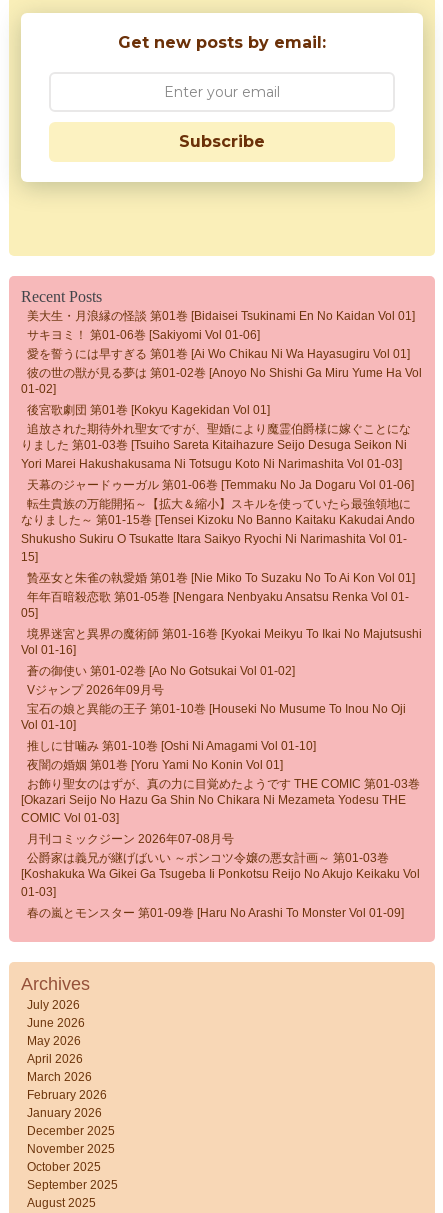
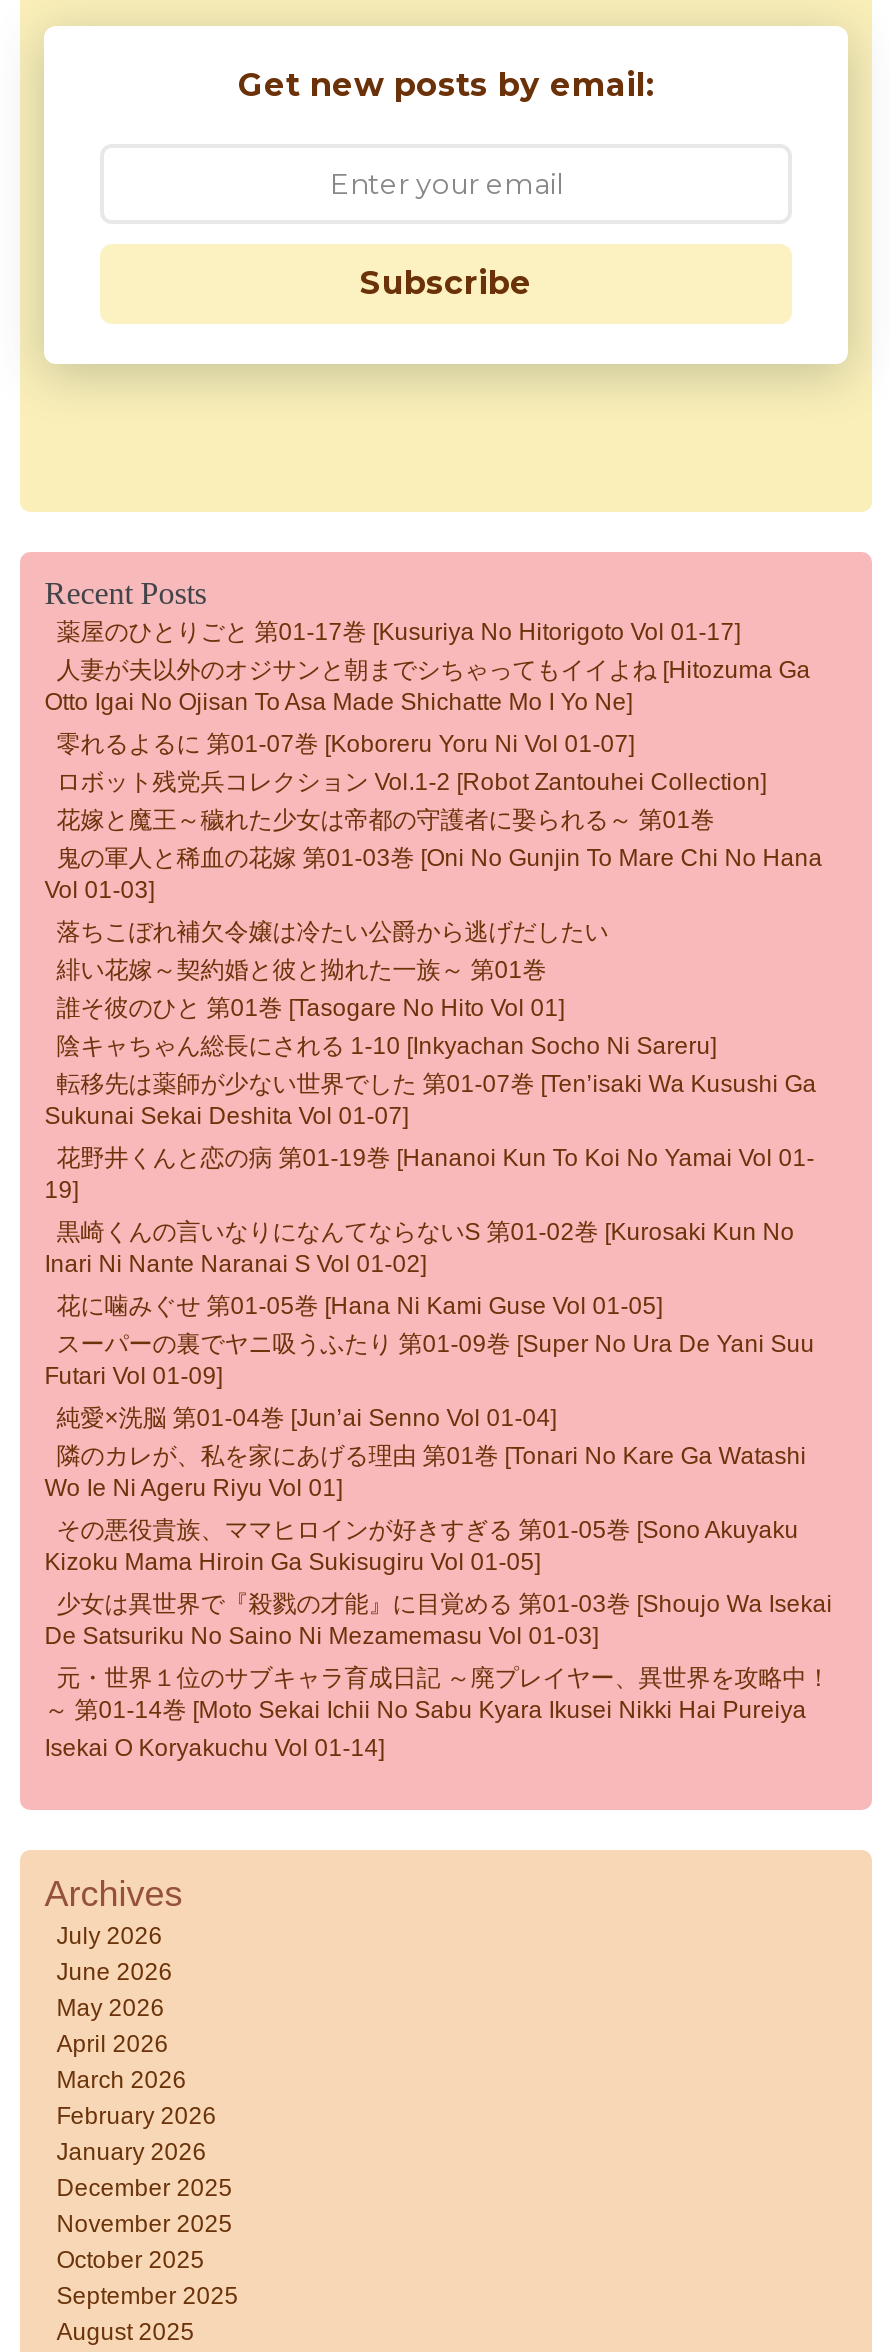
[21,309,422,920] 美大生・月浪縁の怪談 第01巻 [Bidaisei Tsukinami En No Kaidan Vol 01] | サキヨミ！ 第01-06巻 [Sakiyomi Vol 01-06] | 愛を誓うには早すぎる 第01巻 [Ai Wo Chikau Ni Wa Hayasugiru Vol 01] | 彼の世の獣が見る夢は 第01-02巻 [Anoyo No Shishi Ga Miru Yume Ha Vol | 01-02] | 後宮歌劇団 第01巻 [Kokyu Kagekidan Vol 01] | 追放された期待外れ聖女ですが、聖婚により魔霊伯爵様に嫁ぐことにな | りました 第01-03巻 [Tsuiho Sareta Kitaihazure Seijo Desuga Seikon Ni | Yori Marei Hakushakusama Ni Totsugu Koto Ni Narimashita Vol 01-03] | 天幕のジャードゥーガル 第01-06巻 [Temmaku No Ja Dogaru Vol 01-06] | 転生貴族の万能開拓～【拡大＆縮小】スキルを使っていたら最強領地に | なりました～ 第01-15巻 [Tensei Kizoku No Banno Kaitaku Kakudai Ando | Shukusho Sukiru O Tsukatte Itara Saikyo Ryochi Ni Narimashita Vol 01- | 15] | 贄巫女と朱雀の執愛婚 第01巻 [Nie Miko To Suzaku No To Ai Kon Vol 01] | 年年百暗殺恋歌 第01-05巻 [Nengara Nenbyaku Ansatsu Renka Vol 01- | 05] | 境界迷宮と異界の魔術師 第01-16巻 [Kyokai Meikyu To Ikai No Majutsushi | Vol 01-16] | 蒼の御使い 第01-02巻 [Ao No Gotsukai Vol 01-02] | Vジャンプ 2026年09月号 | 宝石の娘と異能の王子 第01-10巻 [Houseki No Musume To Inou No Oji | Vol 01-10] | 推しに甘噛み 第01-10巻 [Oshi Ni Amagami Vol 01-10] | 夜闇の婚姻 第01巻 [Yoru Yami No Konin Vol 01] | お飾り聖女のはずが、真の力に目覚めたようです THE COMIC 第01-03巻 | [Okazari Seijo No Hazu Ga Shin No Chikara Ni Mezameta Yodesu THE | COMIC Vol 01-03] | 月刊コミックジーン 2026年07-08月号 | 公爵家は義兄が継げばいい ～ポンコツ令嬢の悪女計画～ 第01-03巻 | [Koshakuka Wa Gikei Ga Tsugeba Ii Ponkotsu Reijo No Akujo Keikaku Vol | 01-03] | 春の嵐とモンスター 第01-09巻 [Haru No Arashi To Monster Vol 01-09] -> [44,618,832,1768] 薬屋のひとりごと 第01-17巻 [Kusuriya No Hitorigoto Vol 01-17] | 人妻が夫以外のオジサンと朝までシちゃってもイイよね [Hitozuma Ga | Otto Igai No Ojisan To Asa Made Shichatte Mo I Yo Ne] | 零れるよるに 第01-07巻 [Koboreru Yoru Ni Vol 01-07] | ロボット残党兵コレクション Vol.1-2 [Robot Zantouhei Collection] | 花嫁と魔王～穢れた少女は帝都の守護者に娶られる～ 第01巻 | 鬼の軍人と稀血の花嫁 第01-03巻 [Oni No Gunjin To Mare Chi No Hana | Vol 01-03] | 落ちこぼれ補欠令嬢は冷たい公爵から逃げだしたい | 緋い花嫁～契約婚と彼と拗れた一族～ 第01巻 | 誰そ彼のひと 第01巻 [Tasogare No Hito Vol 01] | 陰キャちゃん総長にされる 1-10 [Inkyachan Socho Ni Sareru] | 転移先は薬師が少ない世界でした 第01-07巻 [Ten’isaki Wa Kusushi Ga | Sukunai Sekai Deshita Vol 01-07] | 花野井くんと恋の病 第01-19巻 [Hananoi Kun To Koi No Yamai Vol 01- | 19] | 黒崎くんの言いなりになんてならないS 第01-02巻 [Kurosaki Kun No | Inari Ni Nante Naranai S Vol 01-02] | 花に噛みぐせ 第01-05巻 [Hana Ni Kami Guse Vol 01-05] | スーパーの裏でヤニ吸うふたり 第01-09巻 [Super No Ura De Yani Suu | Futari Vol 01-09] | 純愛×洗脳 第01-04巻 [jun’ai Senno Vol 01-04] | 隣のカレが、私を家にあげる理由 第01巻 [Tonari No Kare Ga Watashi | Wo Ie Ni Ageru Riyu Vol 01] | その悪役貴族、ママヒロインが好きすぎる 第01-05巻 [Sono Akuyaku | Kizoku Mama Hiroin Ga Sukisugiru Vol 01-05] | 少女は異世界で『殺戮の才能』に目覚める 第01-03巻 [Shoujo Wa Isekai | De Satsuriku No Saino Ni Mezamemasu Vol 01-03] | 元・世界１位のサブキャラ育成日記 ～廃プレイヤー、異世界を攻略中！ | ～ 第01-14巻 [Moto Sekai Ichii No Sabu Kyara Ikusei Nikki Hai Pureiya | Isekai O Koryakuchu Vol 01-14]

